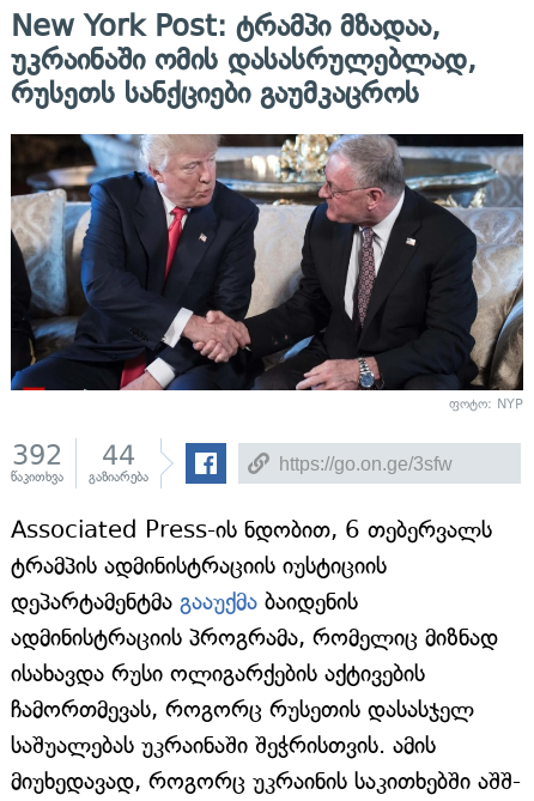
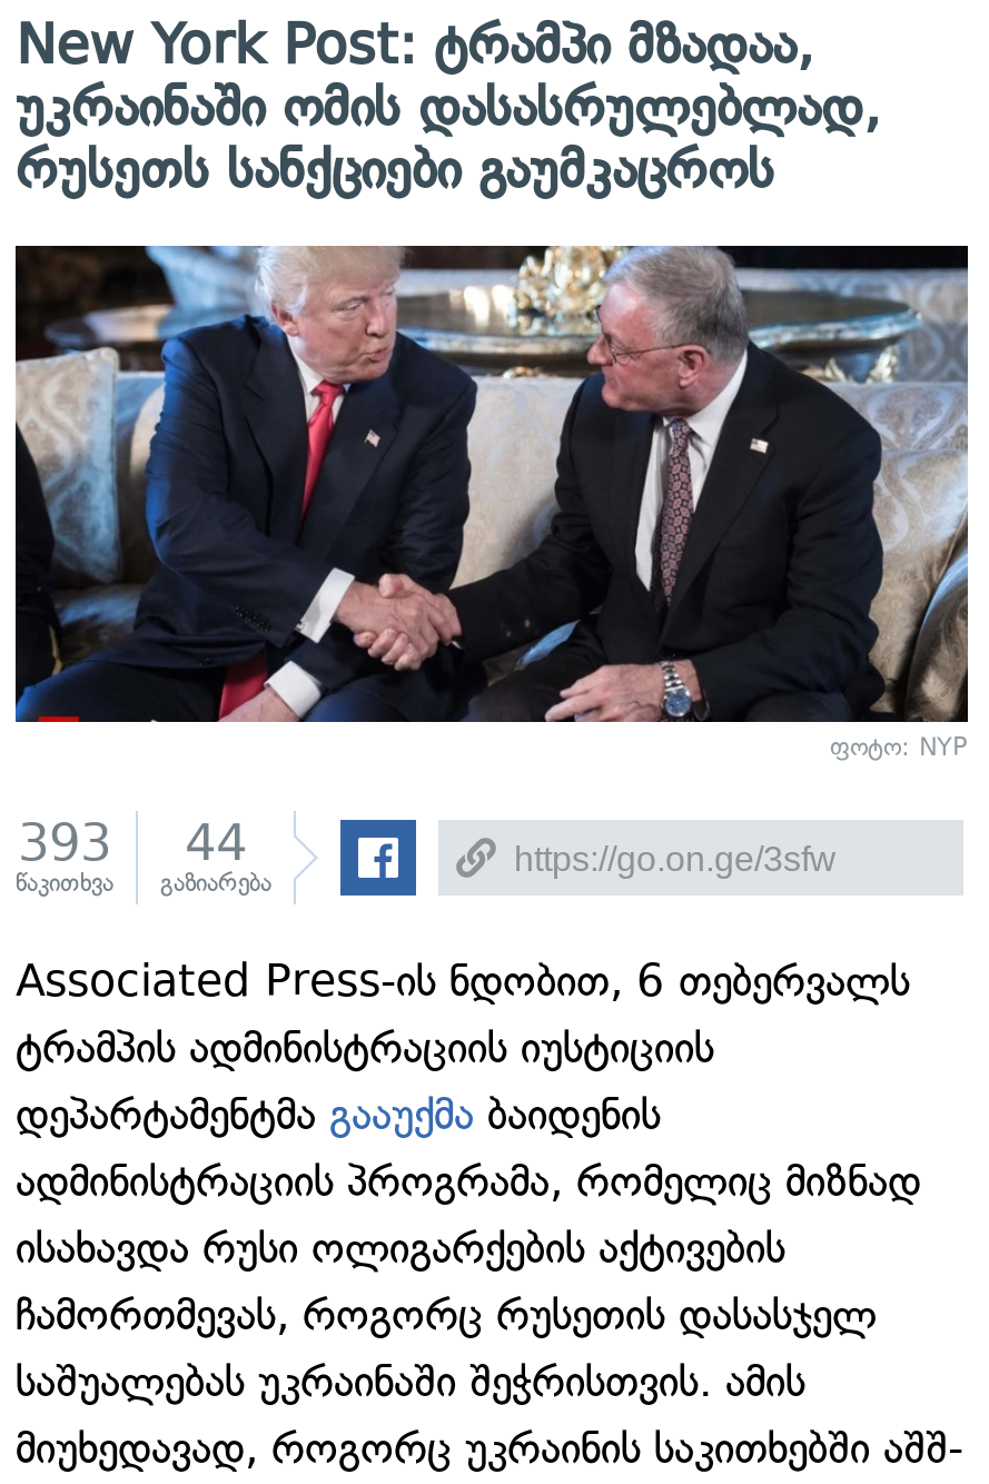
[12,439,135,472] 392 44 -> [18,813,247,873] 393 44

